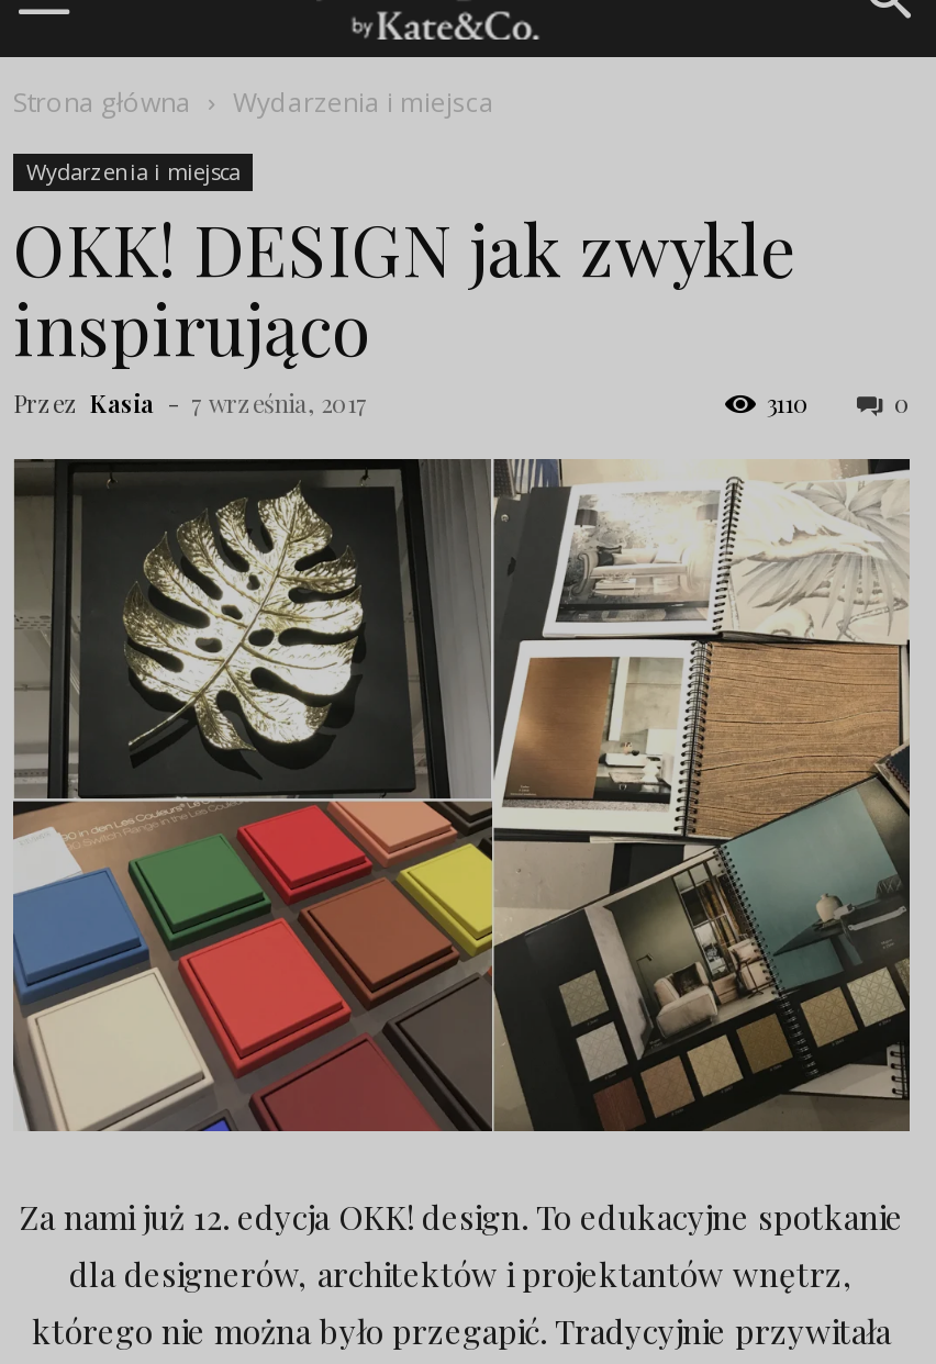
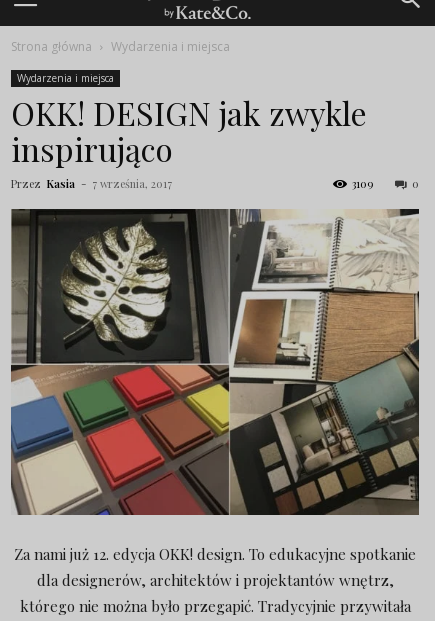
[767,387,809,420] 3110 -> [352,176,373,191] 3109

